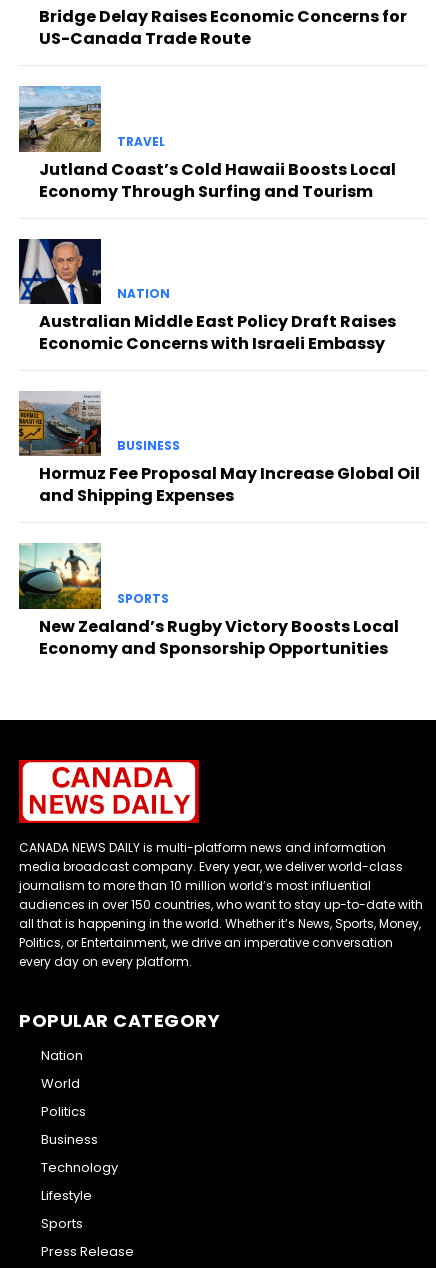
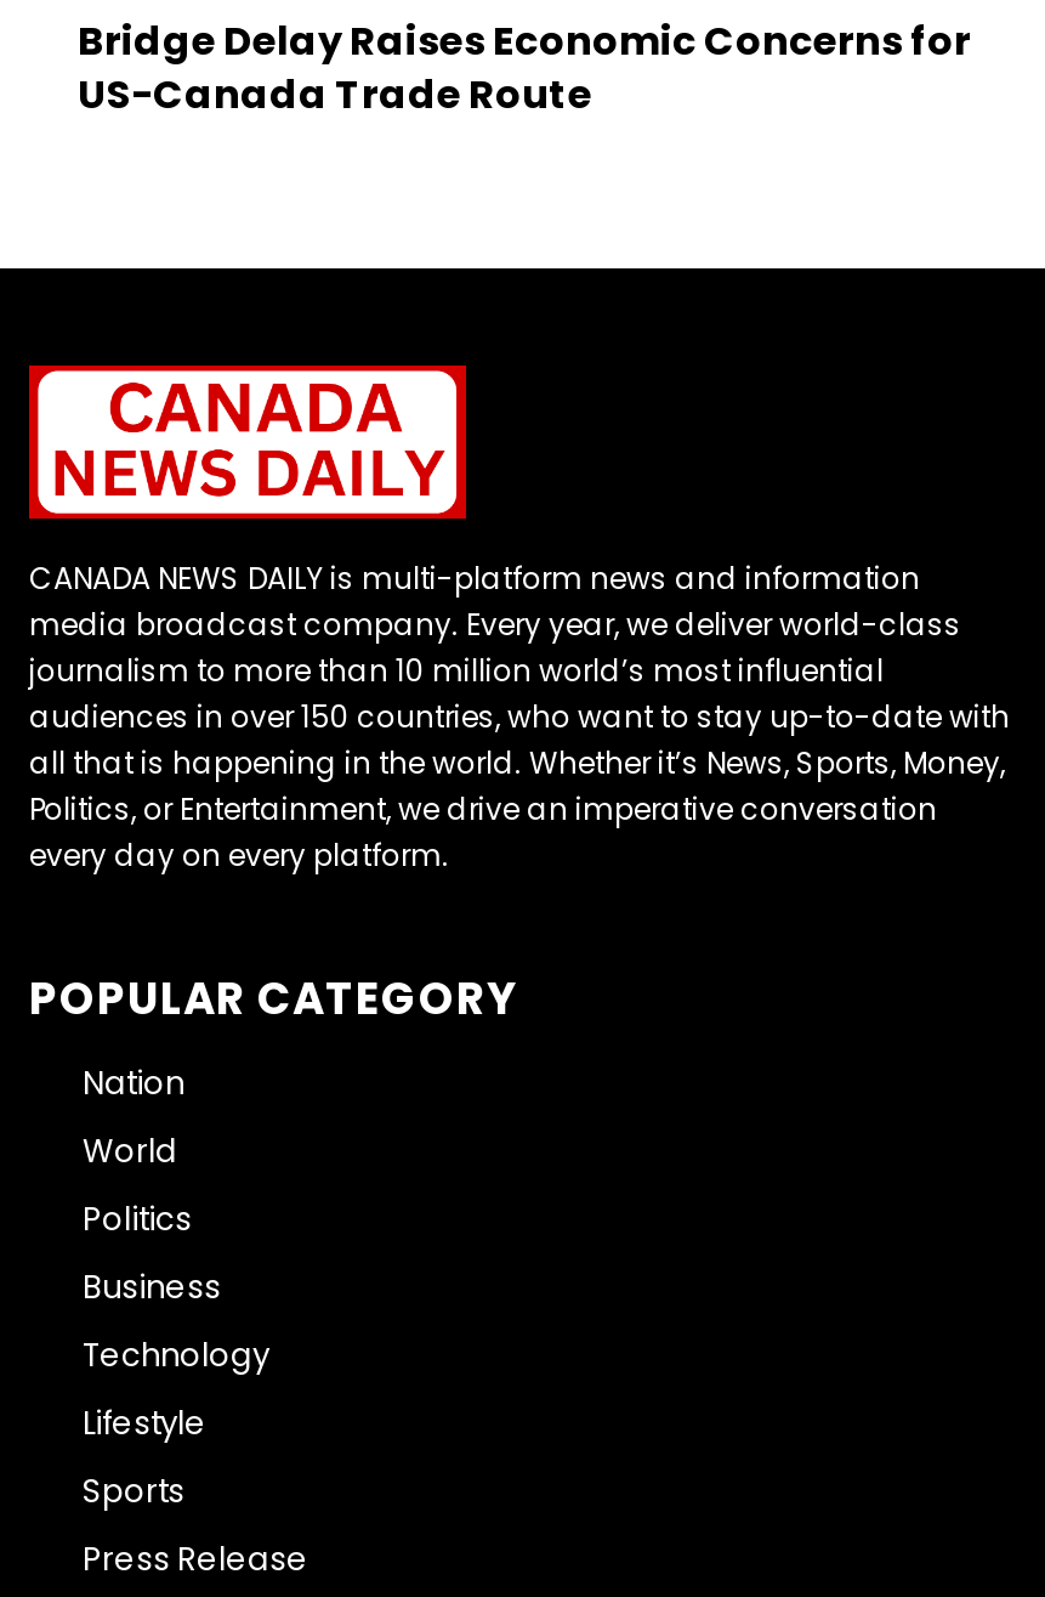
[18,85,396,203] [image] | TRAVEL | Jutland Coast’s Cold Hawaii Boosts Local | Economy Through Surfing and Tourism -> none
[18,238,396,355] [image] | NATION | Australian Middle East Policy Draft Raises | Economic Concerns with Israeli Embassy -> none
[18,391,420,507] [image] | BUSINESS | Hormuz Fee Proposal May Increase Global Oil | and Shipping Expenses -> none
[18,542,399,659] [image] | SPORTS | New Zealand’s Rugby Victory Boosts Local | Economy and Sponsorship Opportunities -> none

